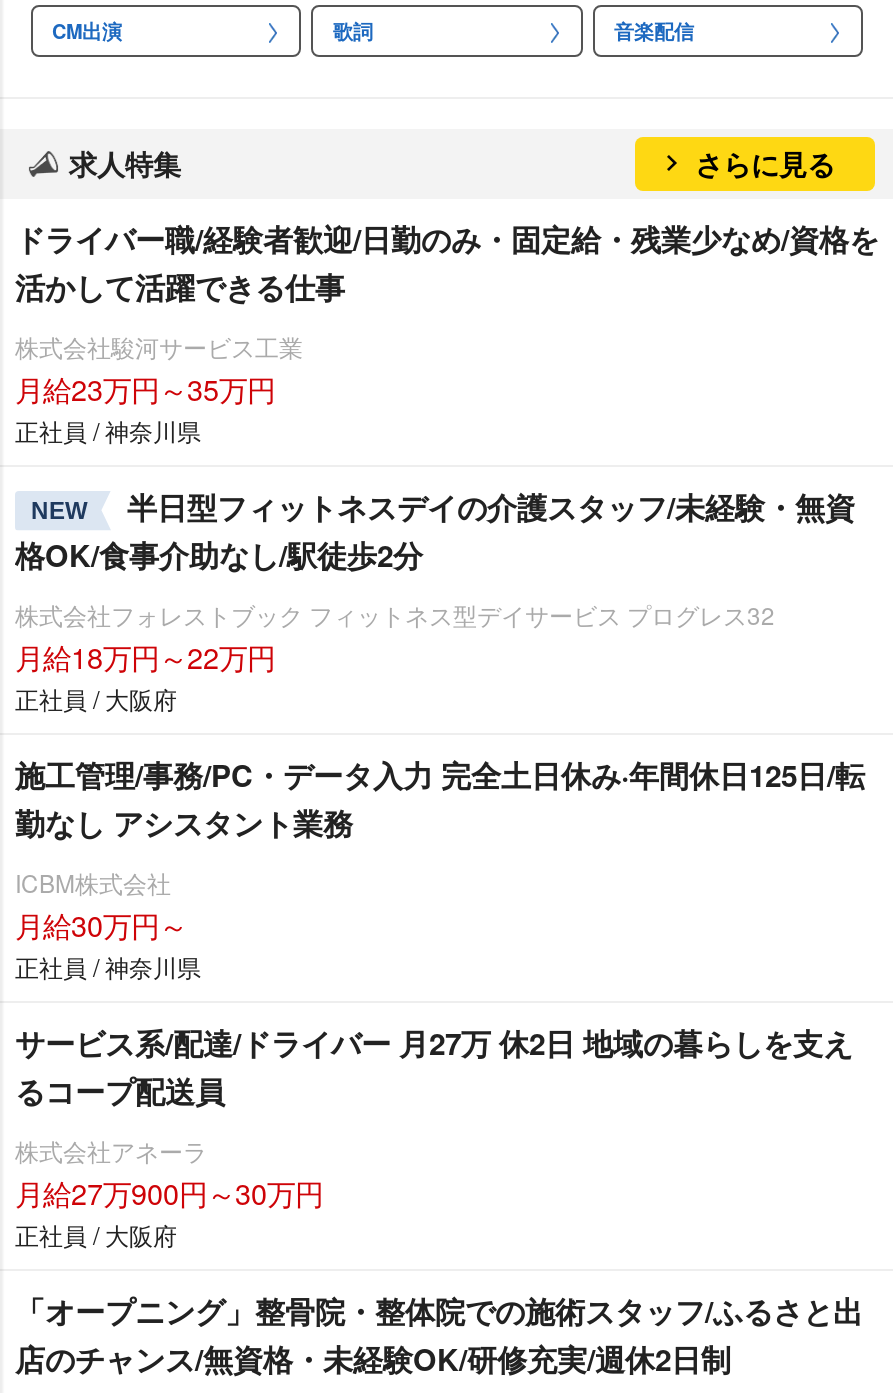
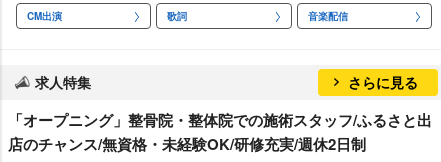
[15,217,879,1251] ドライバー職/経験者歓迎/日勤のみ・固定給・残業少なめ/資格を | 活かして活躍できる仕事 | 株式会社駿河サービス工業 | 月給23万円～35万円 | 正社員 / 神奈川県 | NEW | 半日型フィットネスデイの介護スタッフ/未経験・無資 | 格OK/食事介助なし/駅徒歩2分 | 株式会社フォレストブック フィットネス型デイサービス プログレス32 | 月給18万円～22万円 | 正社員 / 大阪府 | 施工管理/事務/PC・データ入力 完全土日休み·年間休日125日/転 | 勤なし アシスタント業務 | ICBM株式会社 | 月給30万円～ | 正社員 / 神奈川県 | サービス系/配達/ドライバー 月27万 休2日 地域の暮らしを支え | るコープ配送員 | 株式会社アネーラ | 月給27万900円～30万円 | 正社員 / 大阪府 -> none

